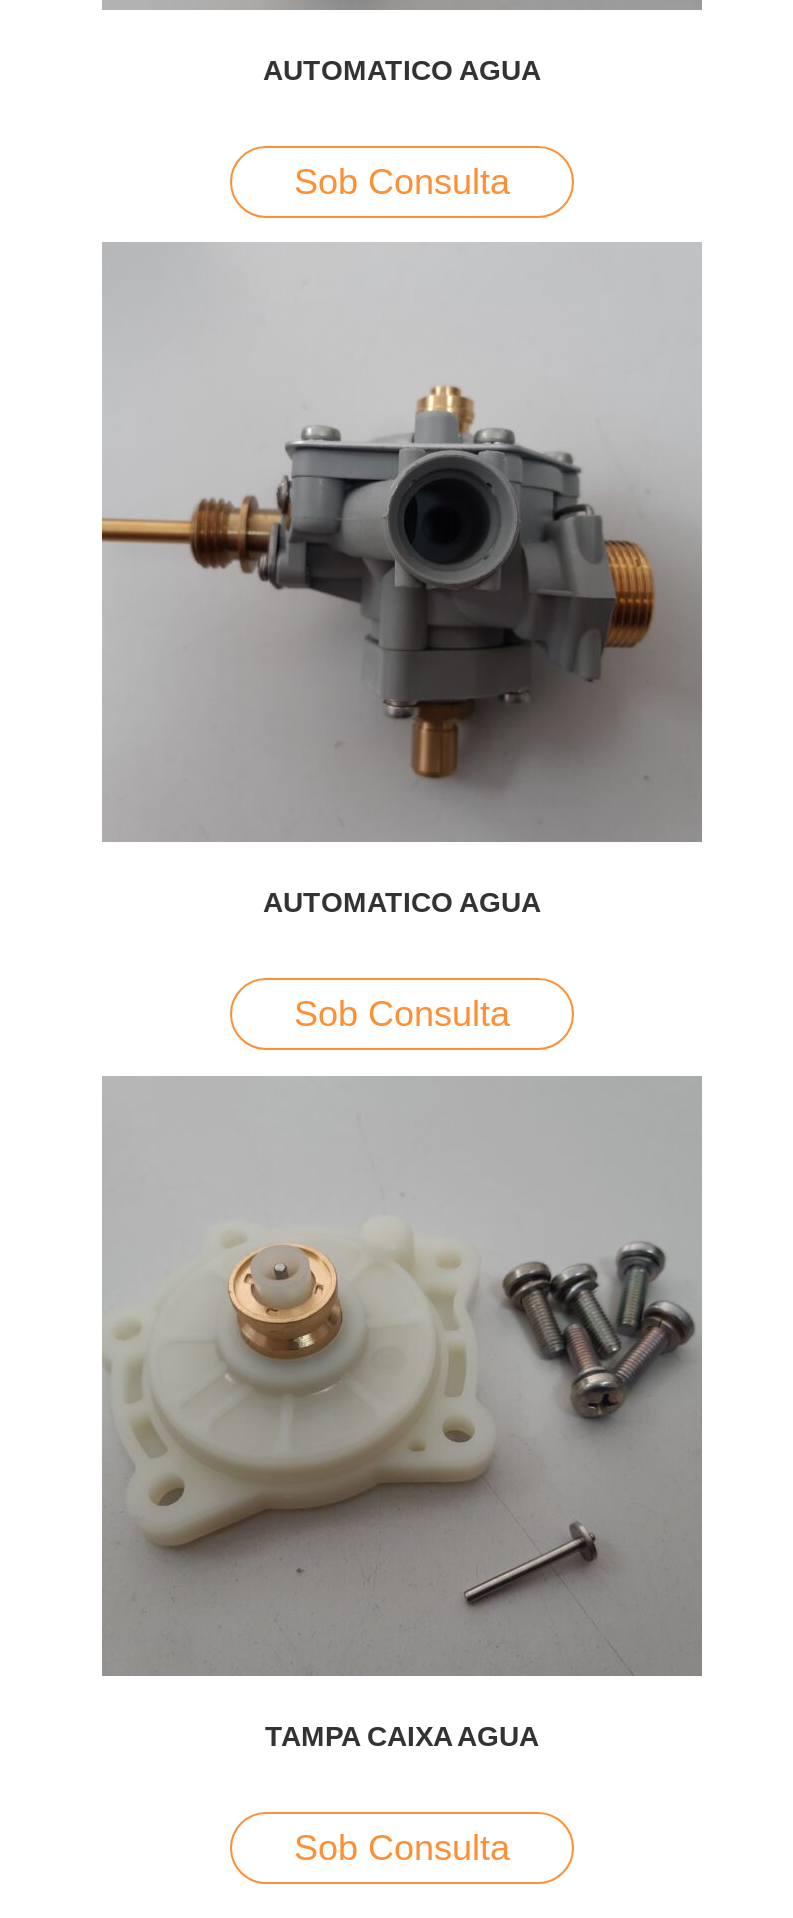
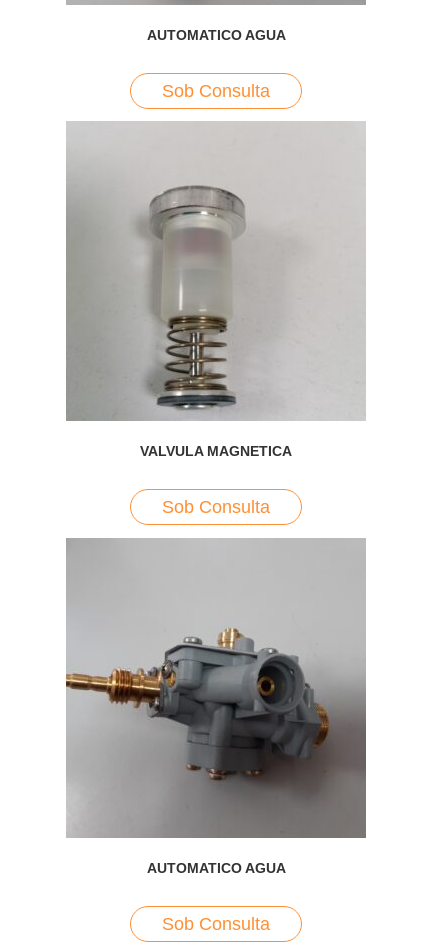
[102,372,702,918] [image] | AUTOMATICO AGUA -> [66,185,365,459] [image] | VALVULA MAGNETICA
[102,1236,702,1751] [image] | TAMPA CAIXA AGUA -> [66,619,365,876] [image] | AUTOMATICO AGUA

